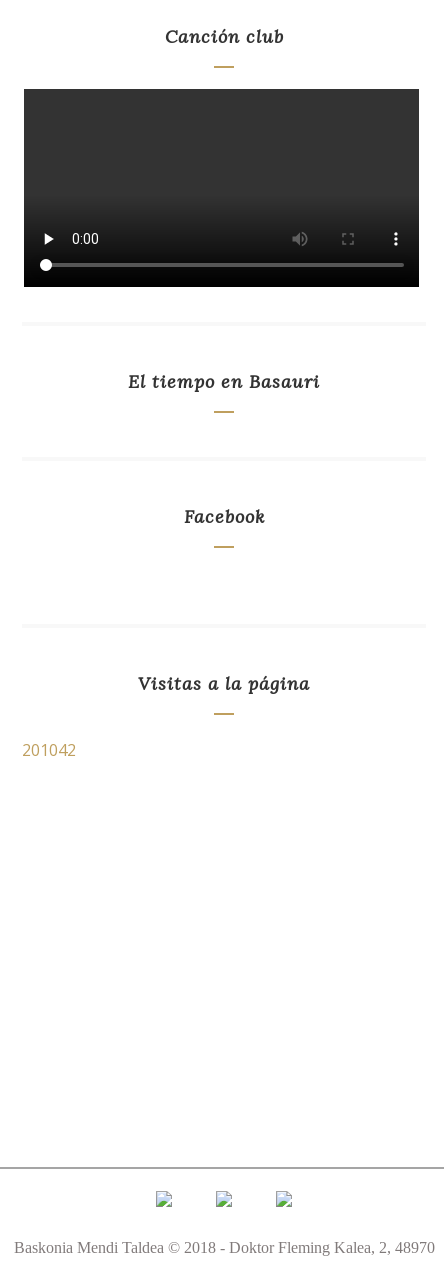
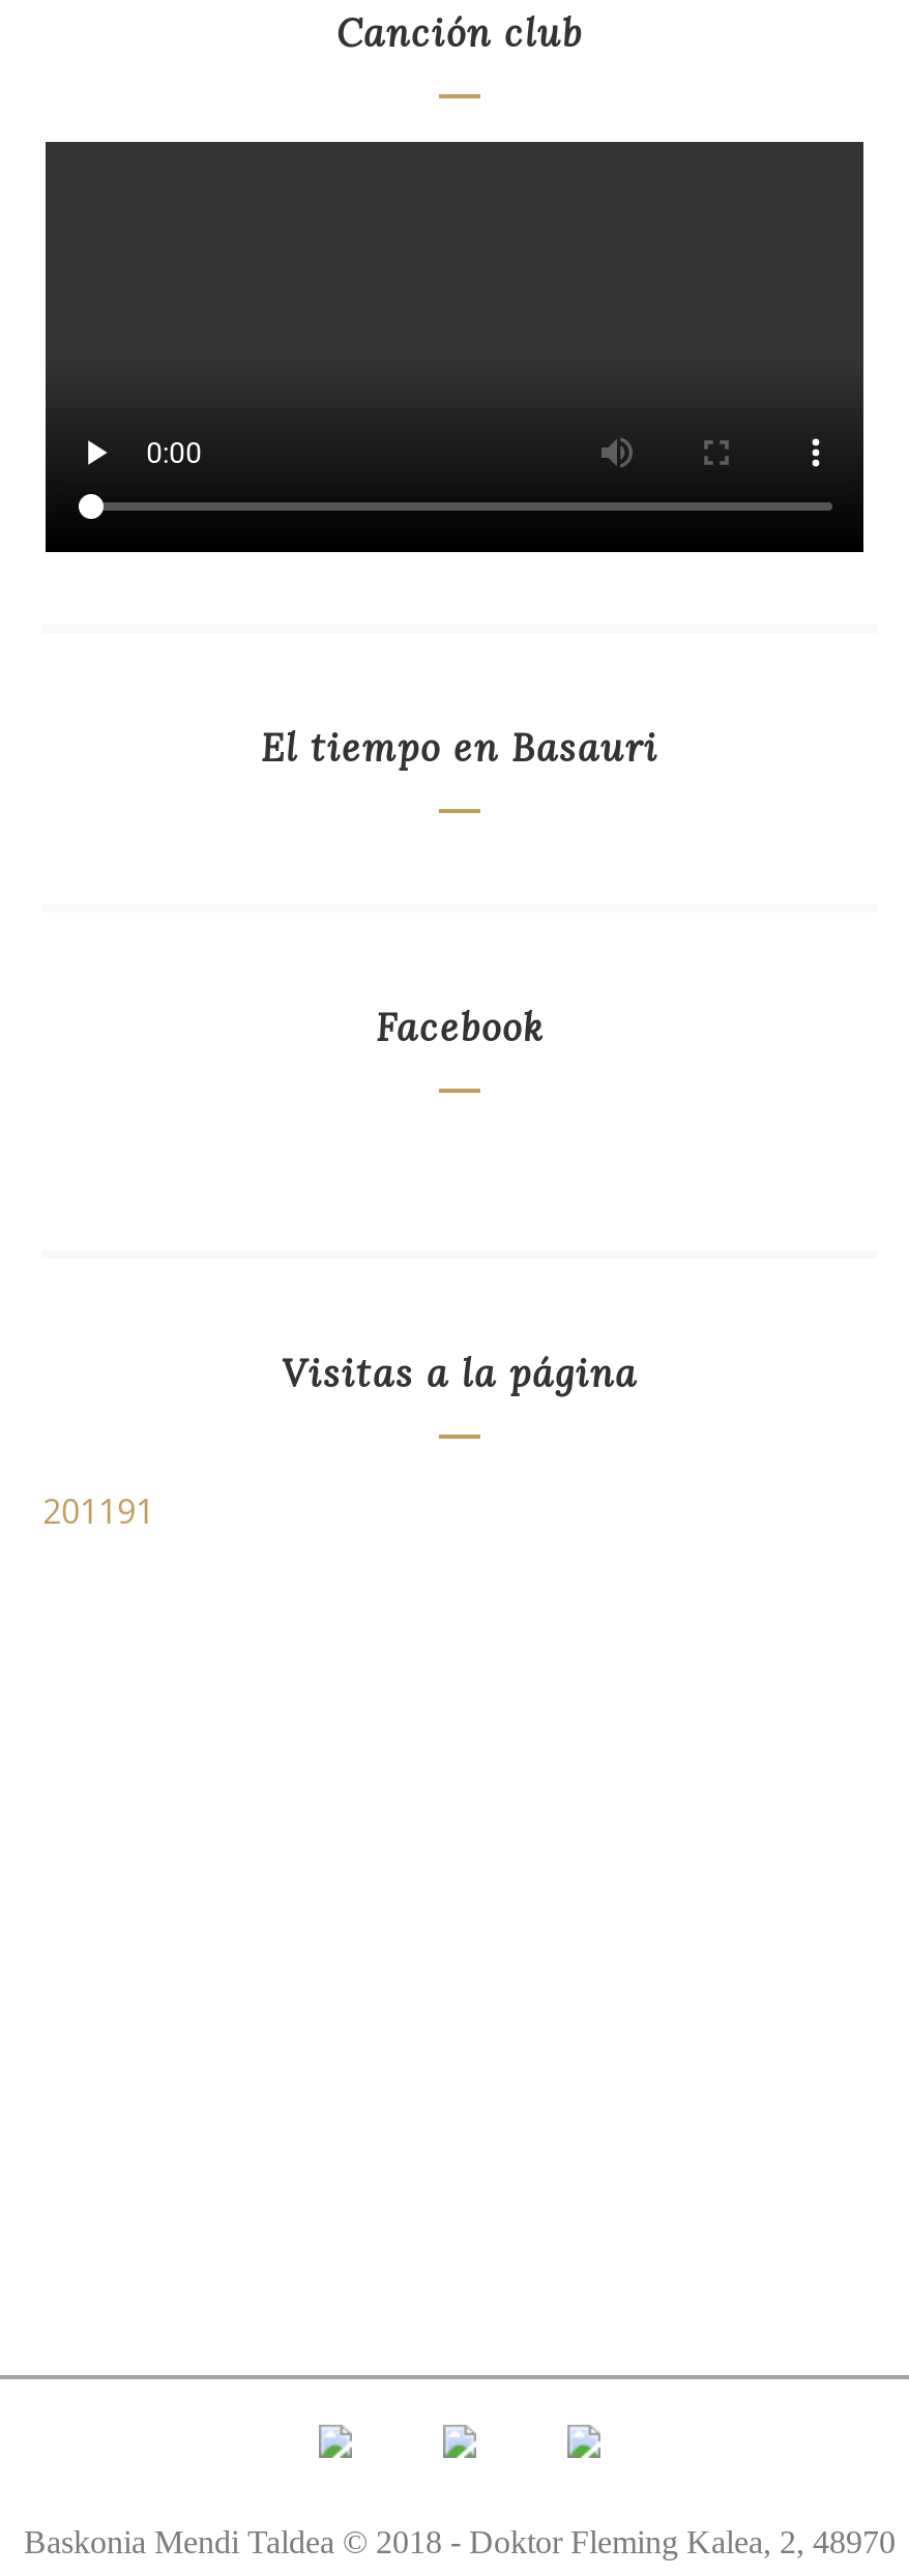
[22,739,76,761] 201042 -> [42,1488,154,1533] 201191

